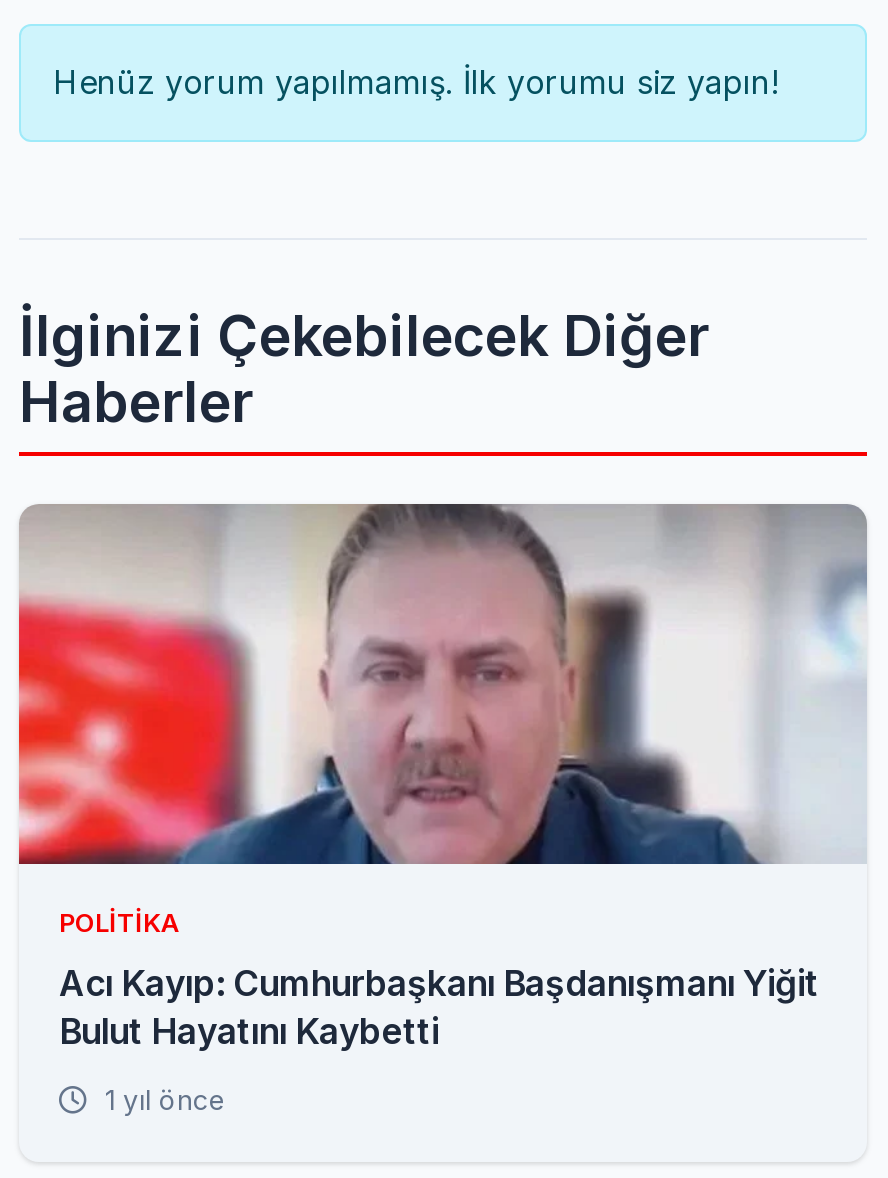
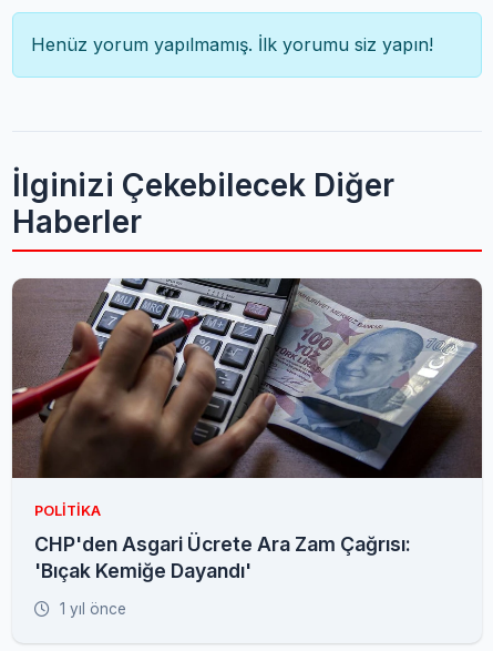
[17,504,869,866] [image] -> [11,278,483,479] [image]
[59,962,819,1052] Acı Kayıp: Cumhurbaşkanı Başdanışmanı Yiğit | Bulut Hayatını Kaybetti -> [34,532,411,582] CHP'den Asgari Ücrete Ara Zam Çağrısı: | 'Bıçak Kemiğe Dayandı'

